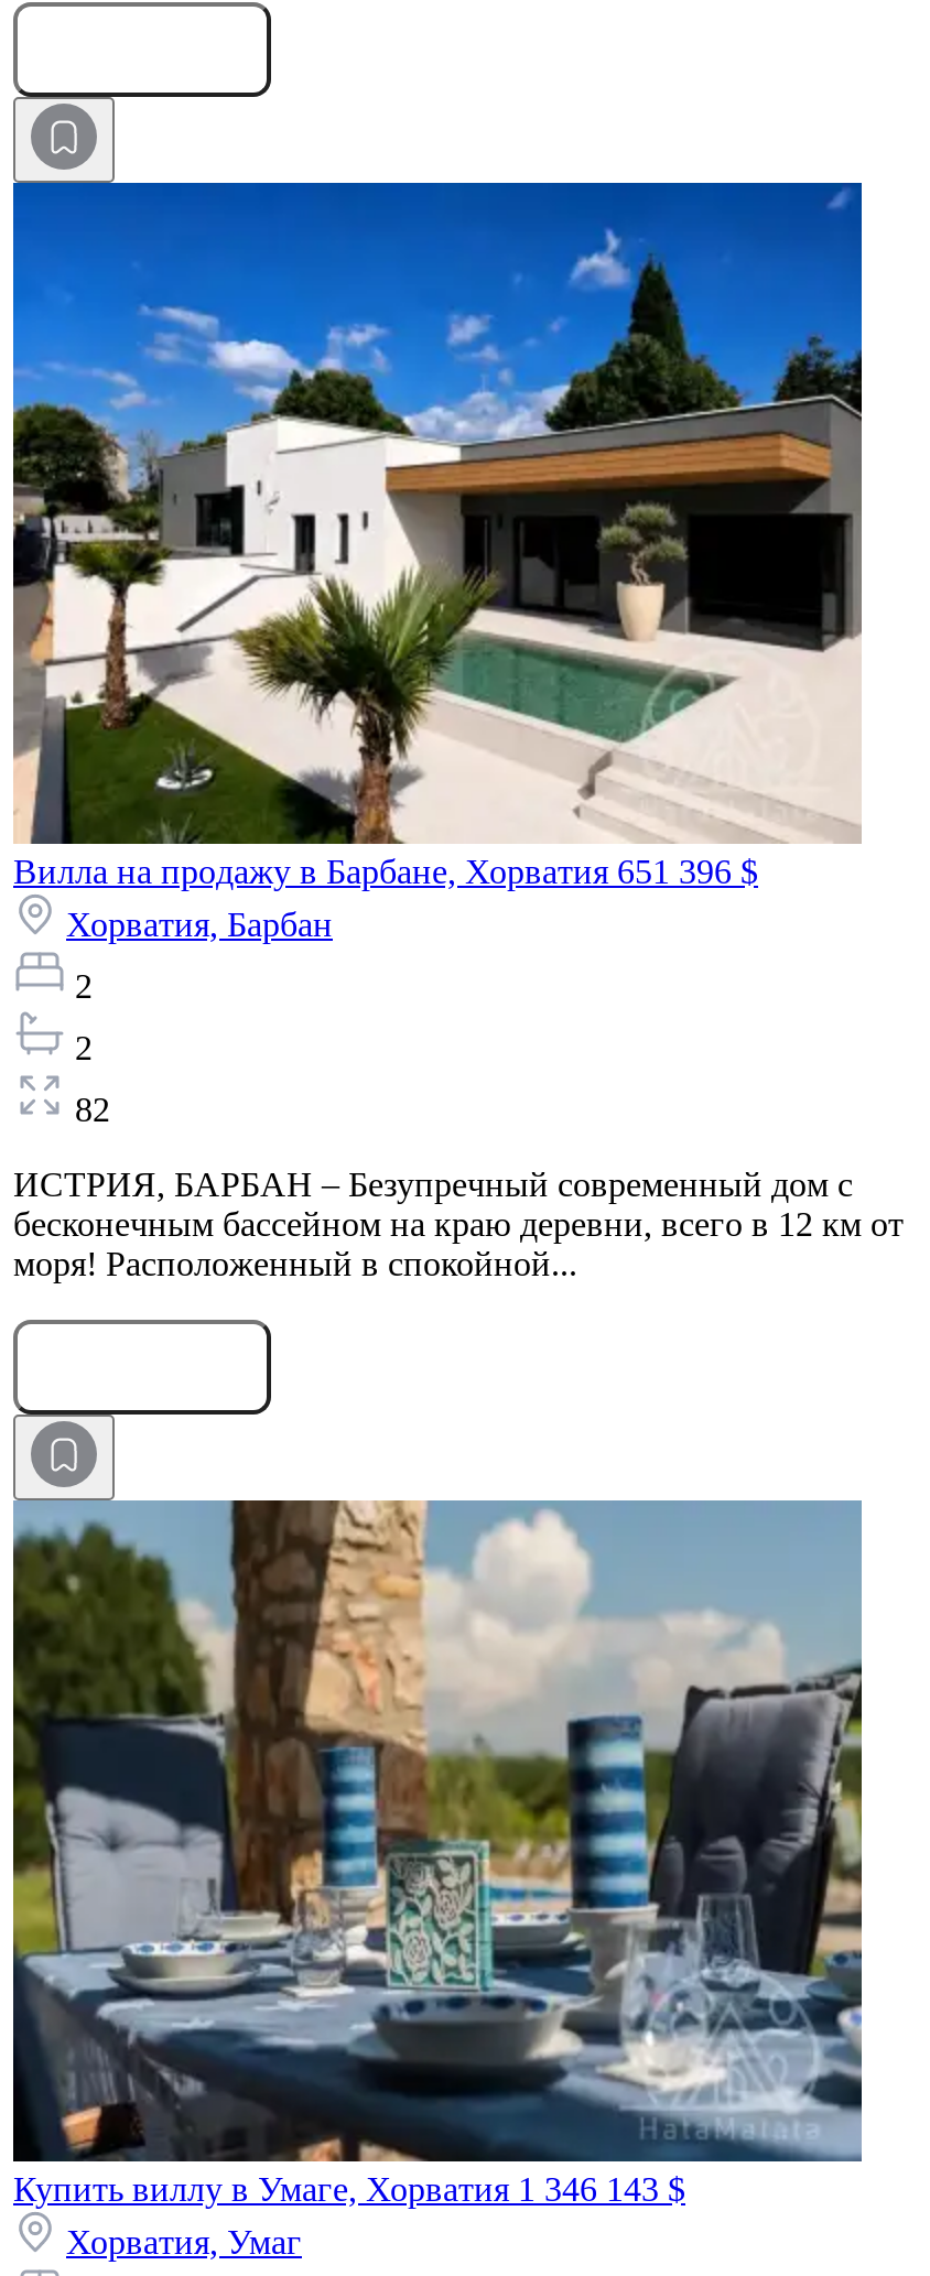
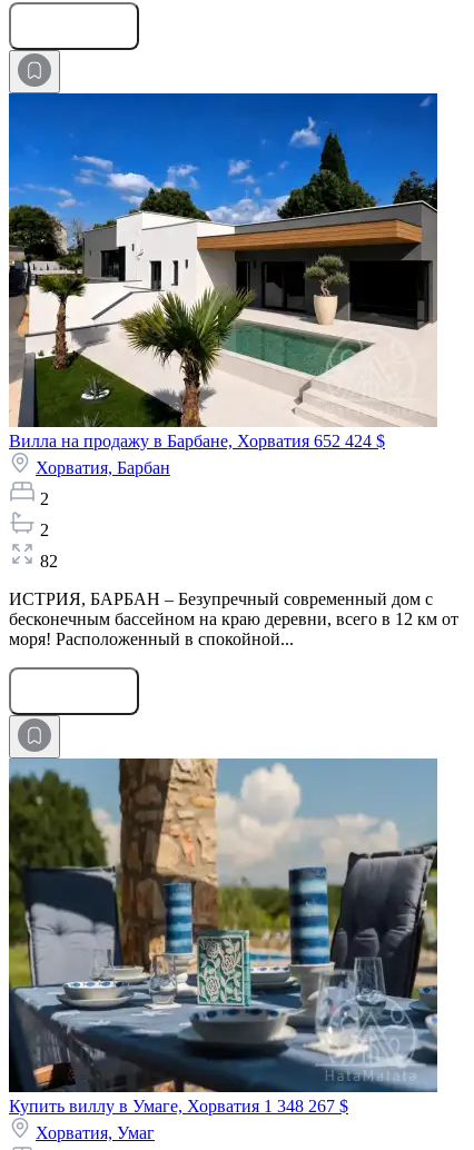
[13,852,758,890] Вилла на продажу в Барбане, Хорватия 651 396 $ -> [9,431,385,450] Вилла на продажу в Барбане, Хорватия 652 424 $
[13,2170,685,2207] Купить виллу в Умаге, Хорватия 1 346 143 $ -> [9,1096,348,1115] Купить виллу в Умаге, Хорватия 1 348 267 $

